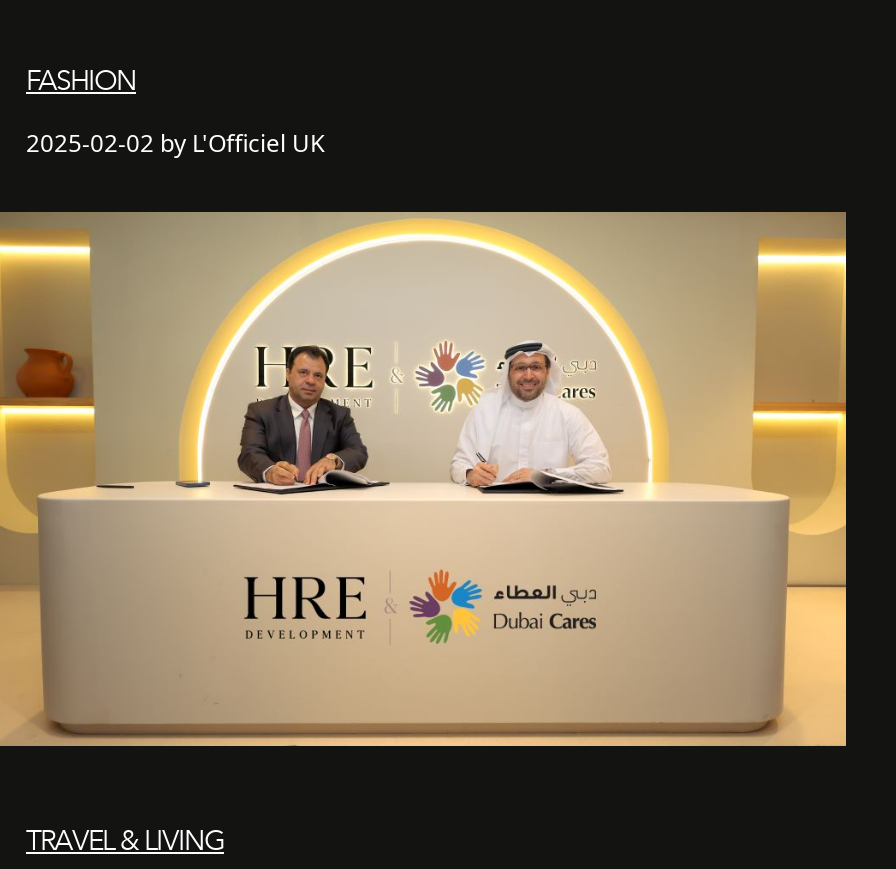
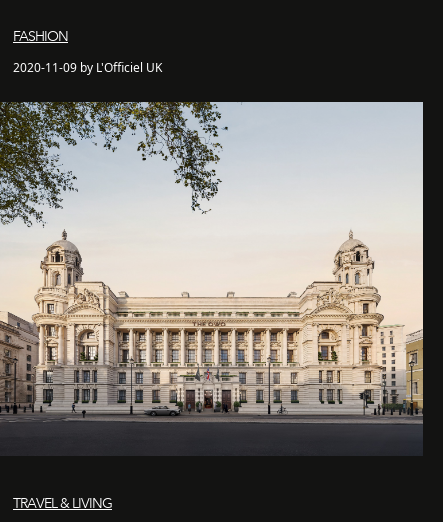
[26,127,324,161] 2025-02-02 by L'Officiel UK -> [13,59,162,76] 2020-11-09 by L'Officiel UK
[6,210,848,748] [image] -> [3,101,424,455] [image]

